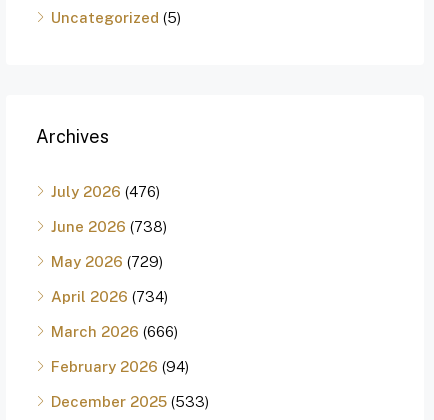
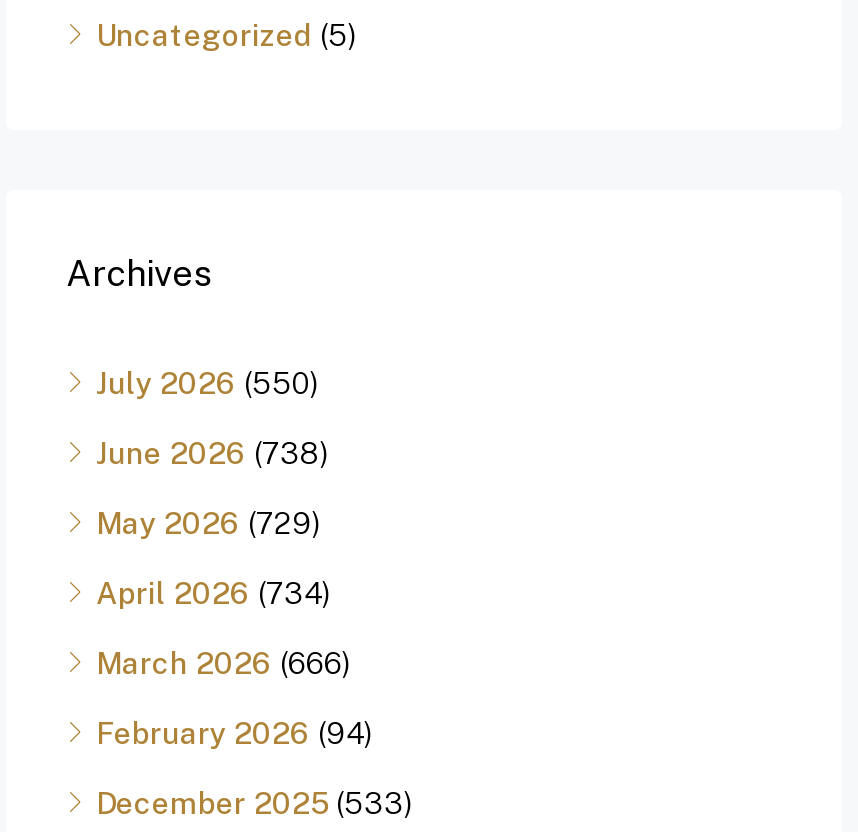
[51,183,160,200] July 2026 (476) -> [96,367,318,401] July 2026 (550)

